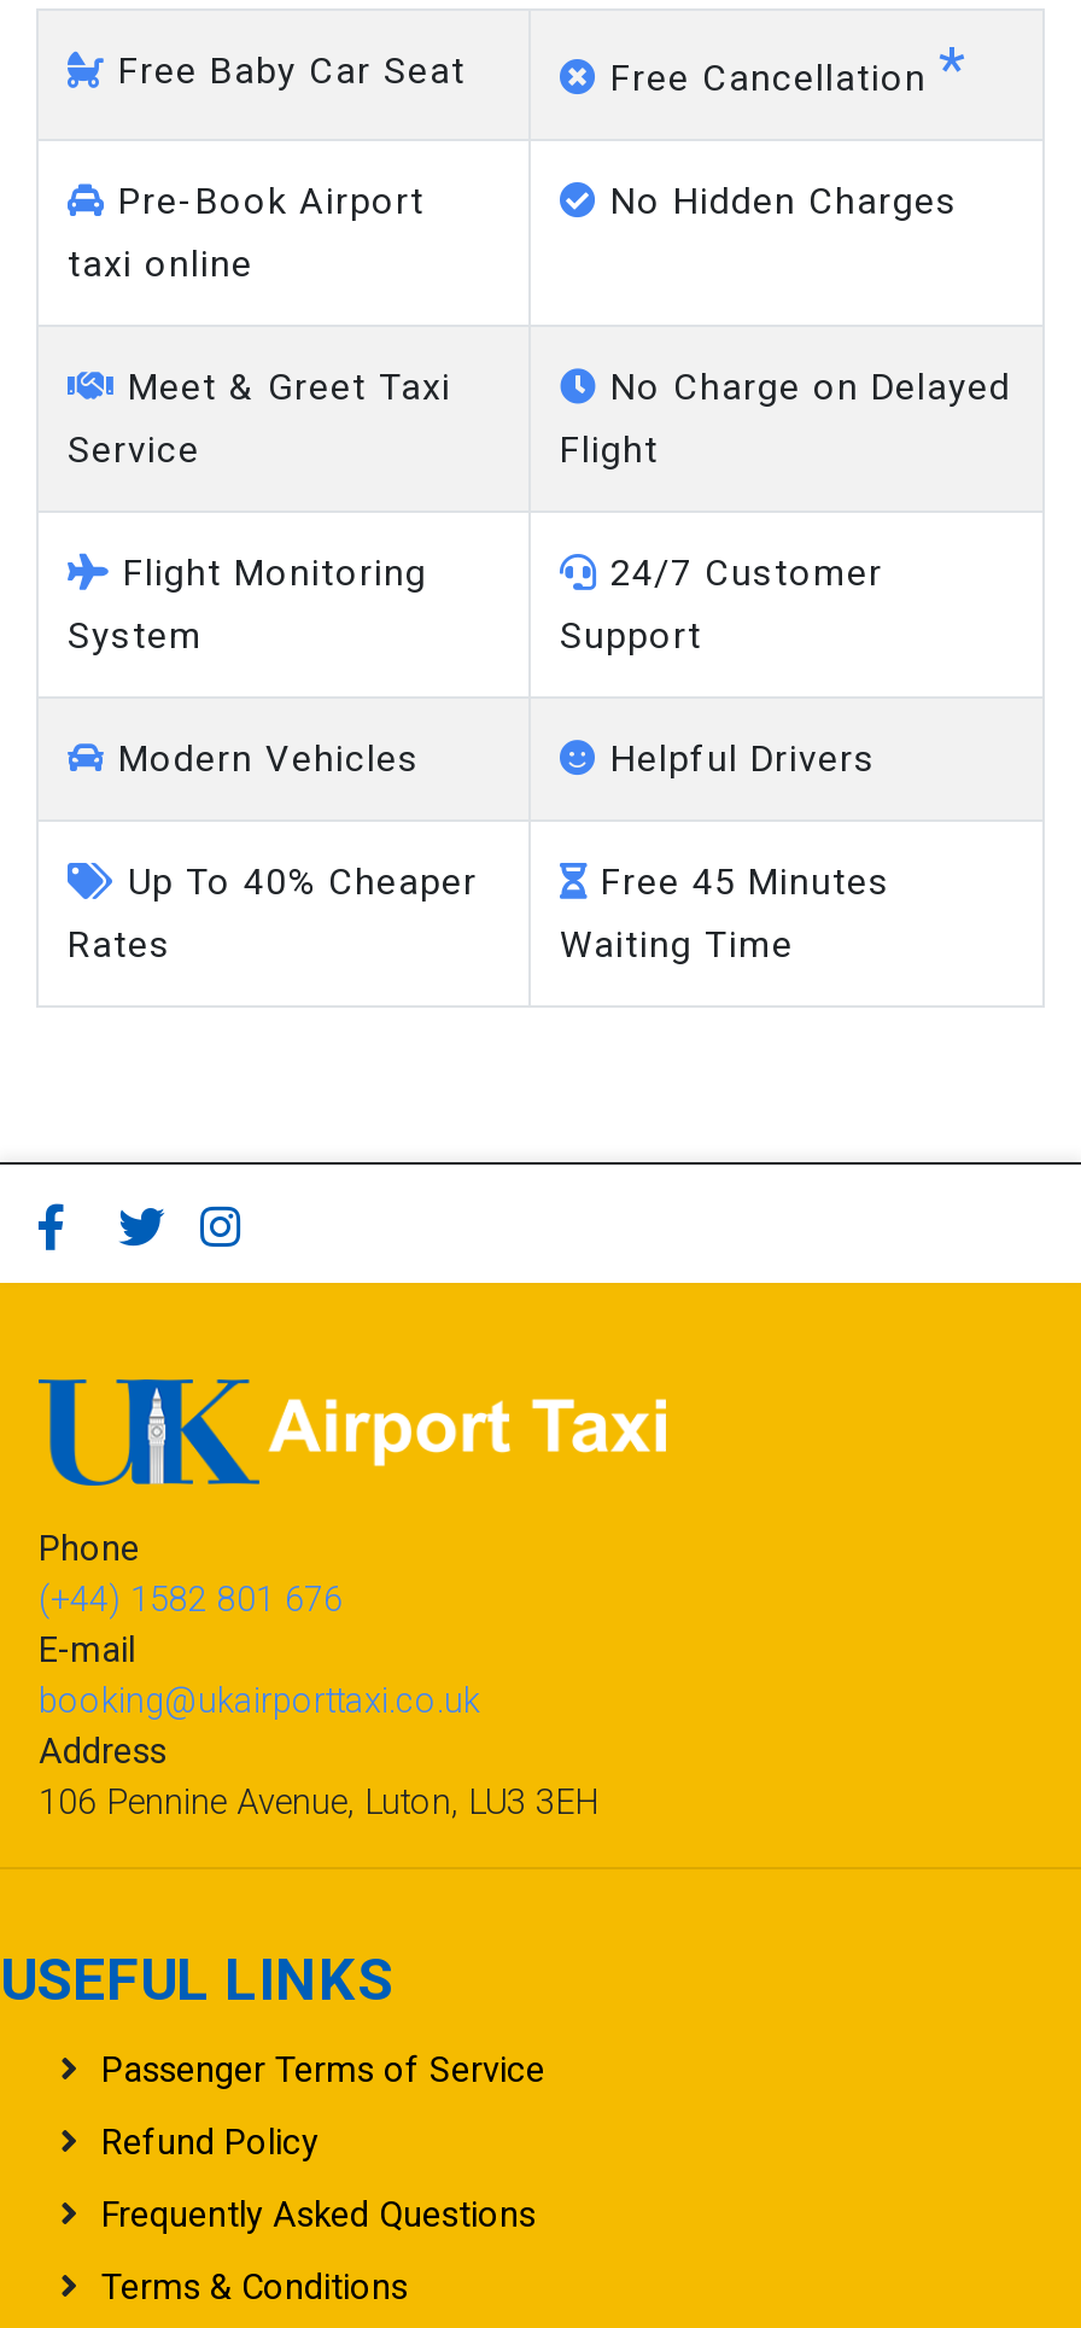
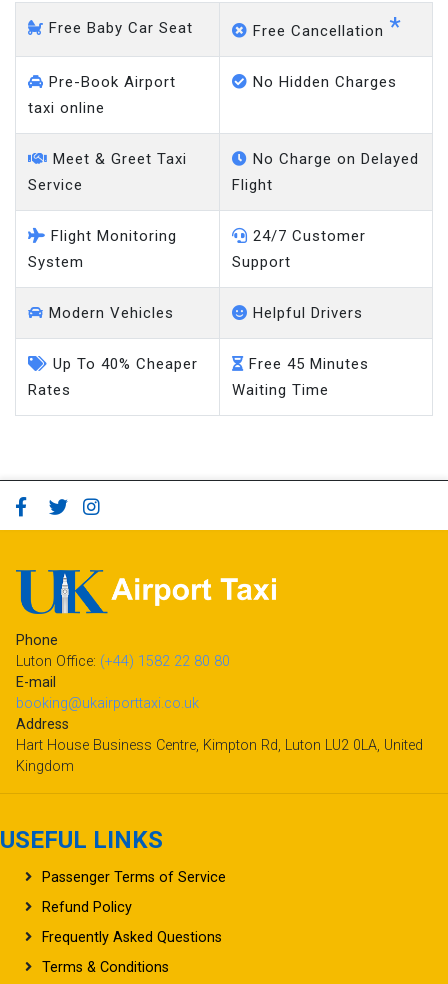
[39,1580,343,1621] (+44) 1582 801 676 -> [16,653,230,670] Luton Office: (+44) 1582 22 80 80
[39,1783,598,1824] 106 Pennine Avenue, Luton, LU3 3EH -> [16,737,423,775] Hart House Business Centre, Kimpton Rd, Luton LU2 0LA, United | Kingdom

